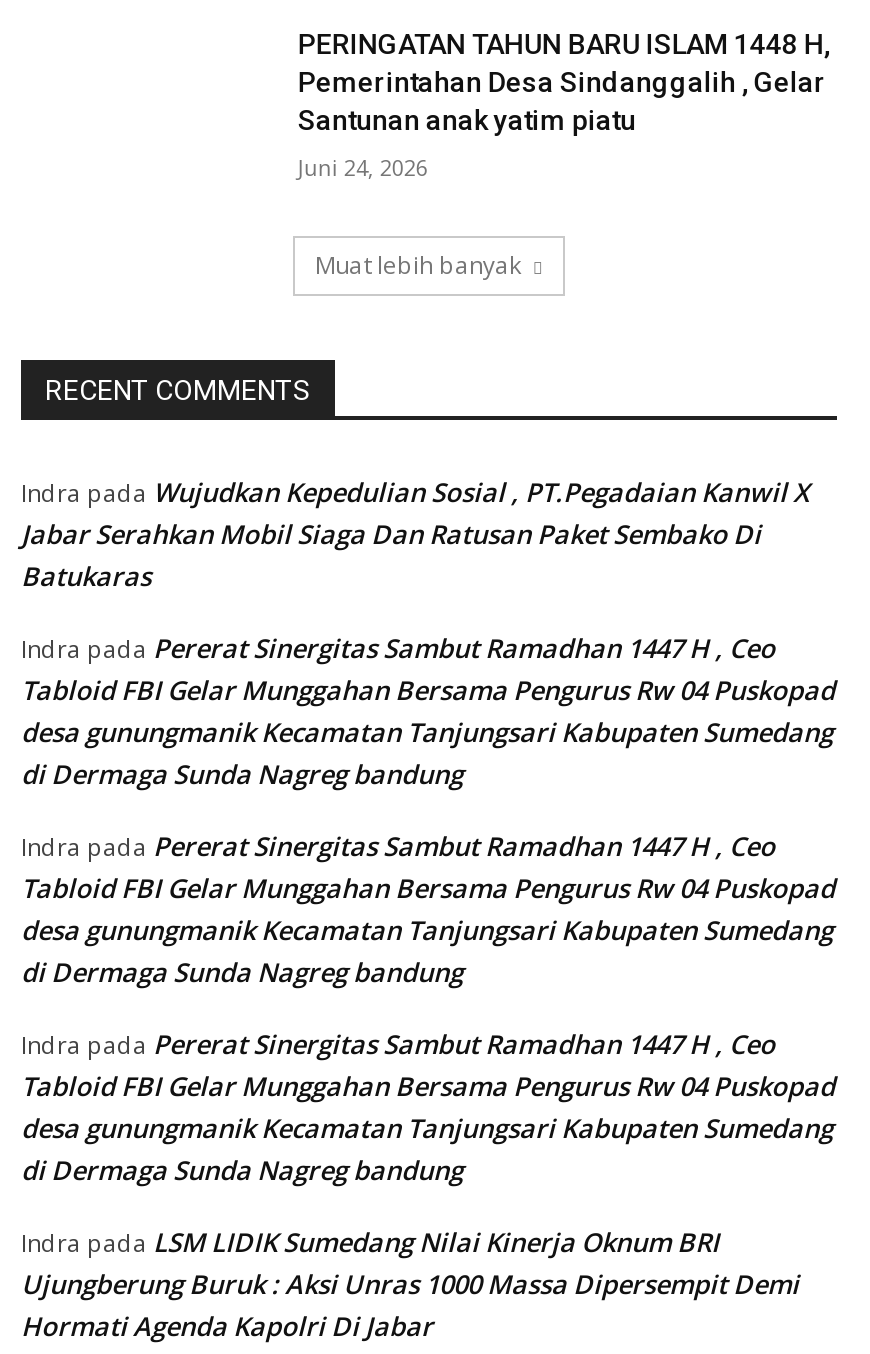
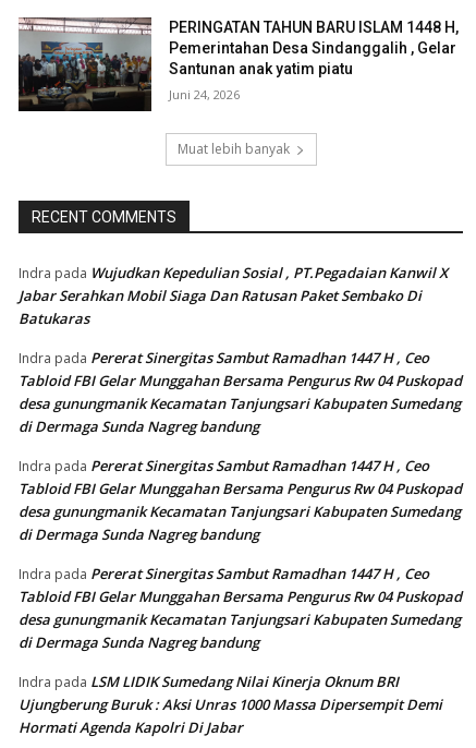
none -> [17,16,152,112] [image]

